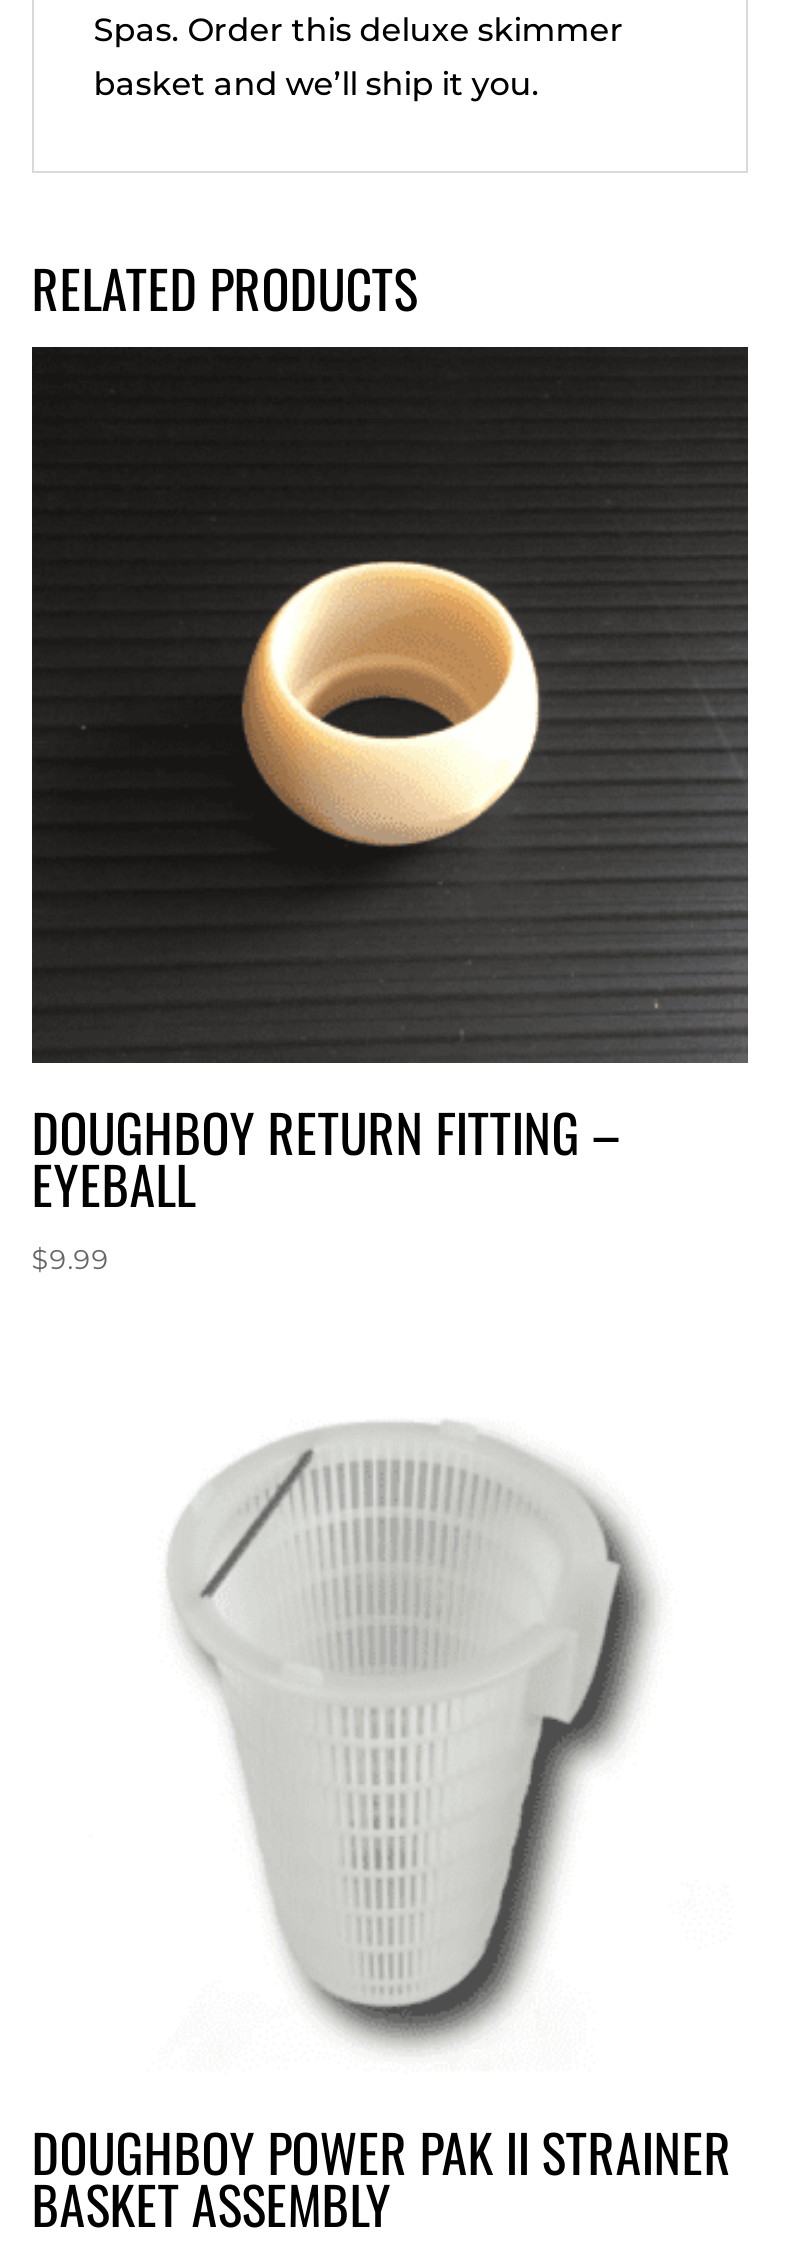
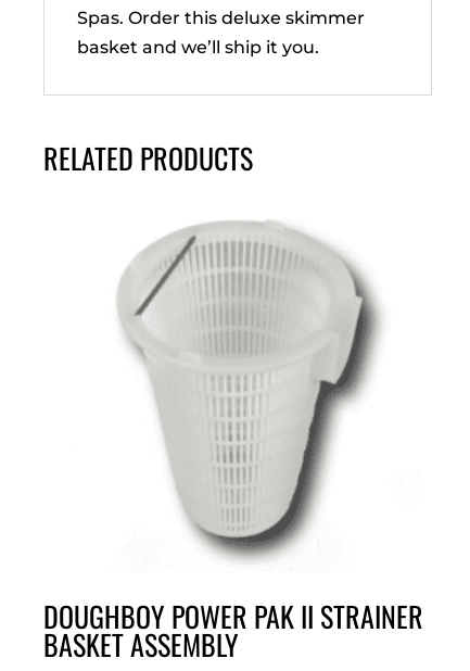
[30,345,750,1275] [image] | DOUGHBOY RETURN FITTING – | EYEBALL | $9.99 -> none

